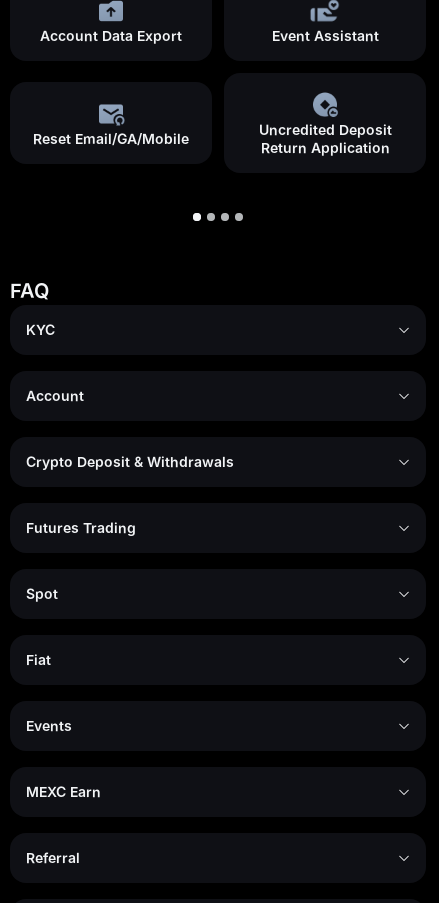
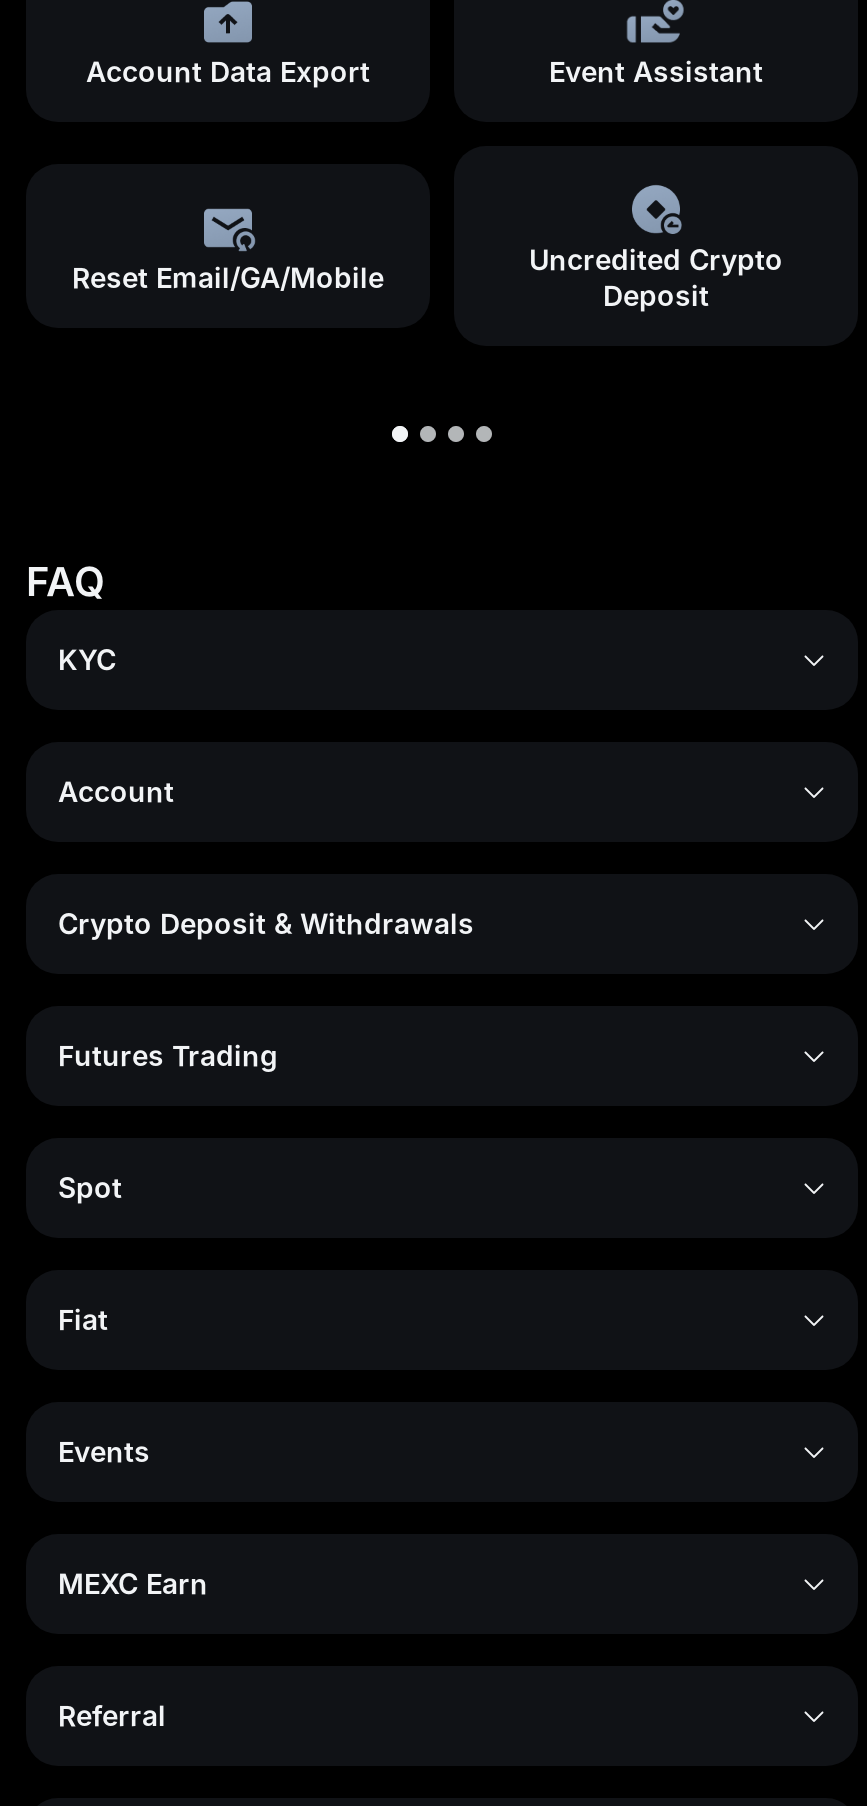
[258,121,391,156] Uncredited Deposit | Return Application -> [529,242,783,312] Uncredited Crypto | Deposit

